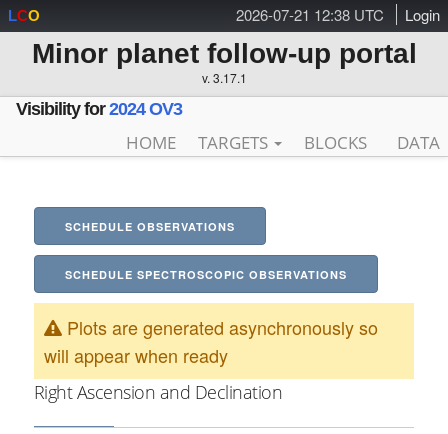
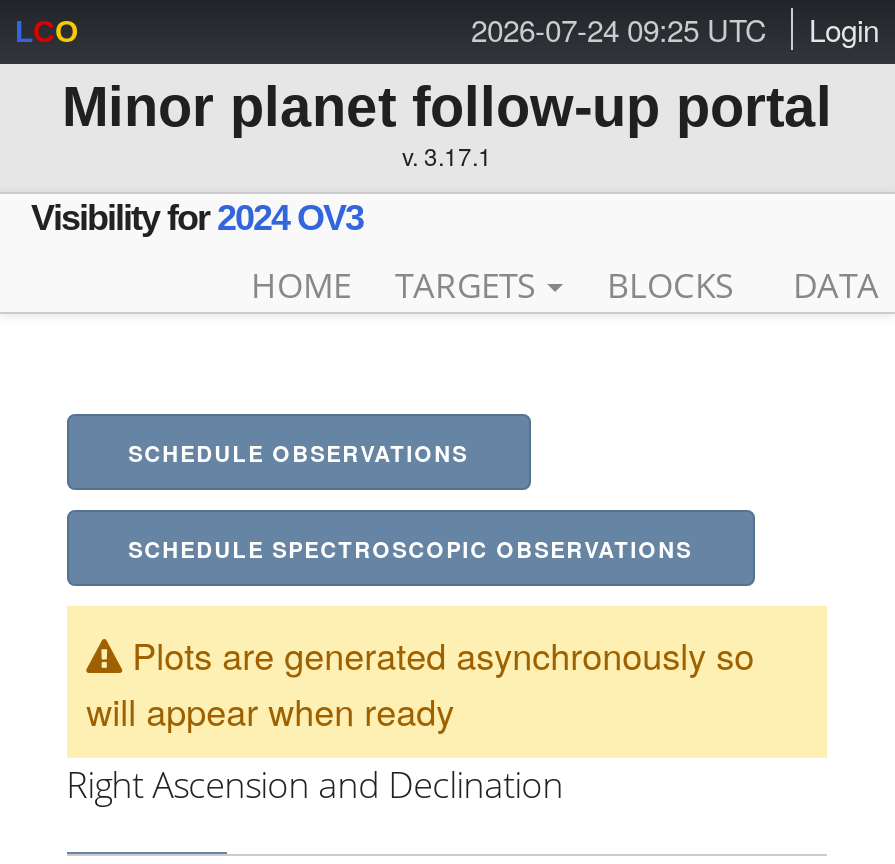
[236,4,440,25] 2026-07-21 12:38 UTC Login -> [471,8,879,50] 2026-07-24 09:25 UTC Login

